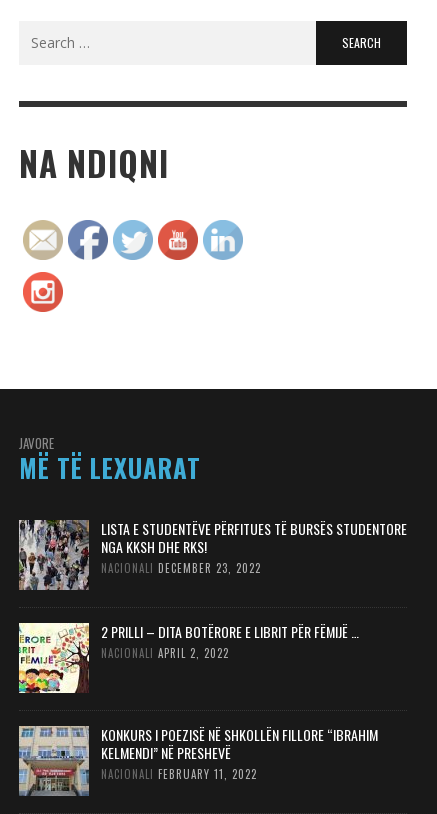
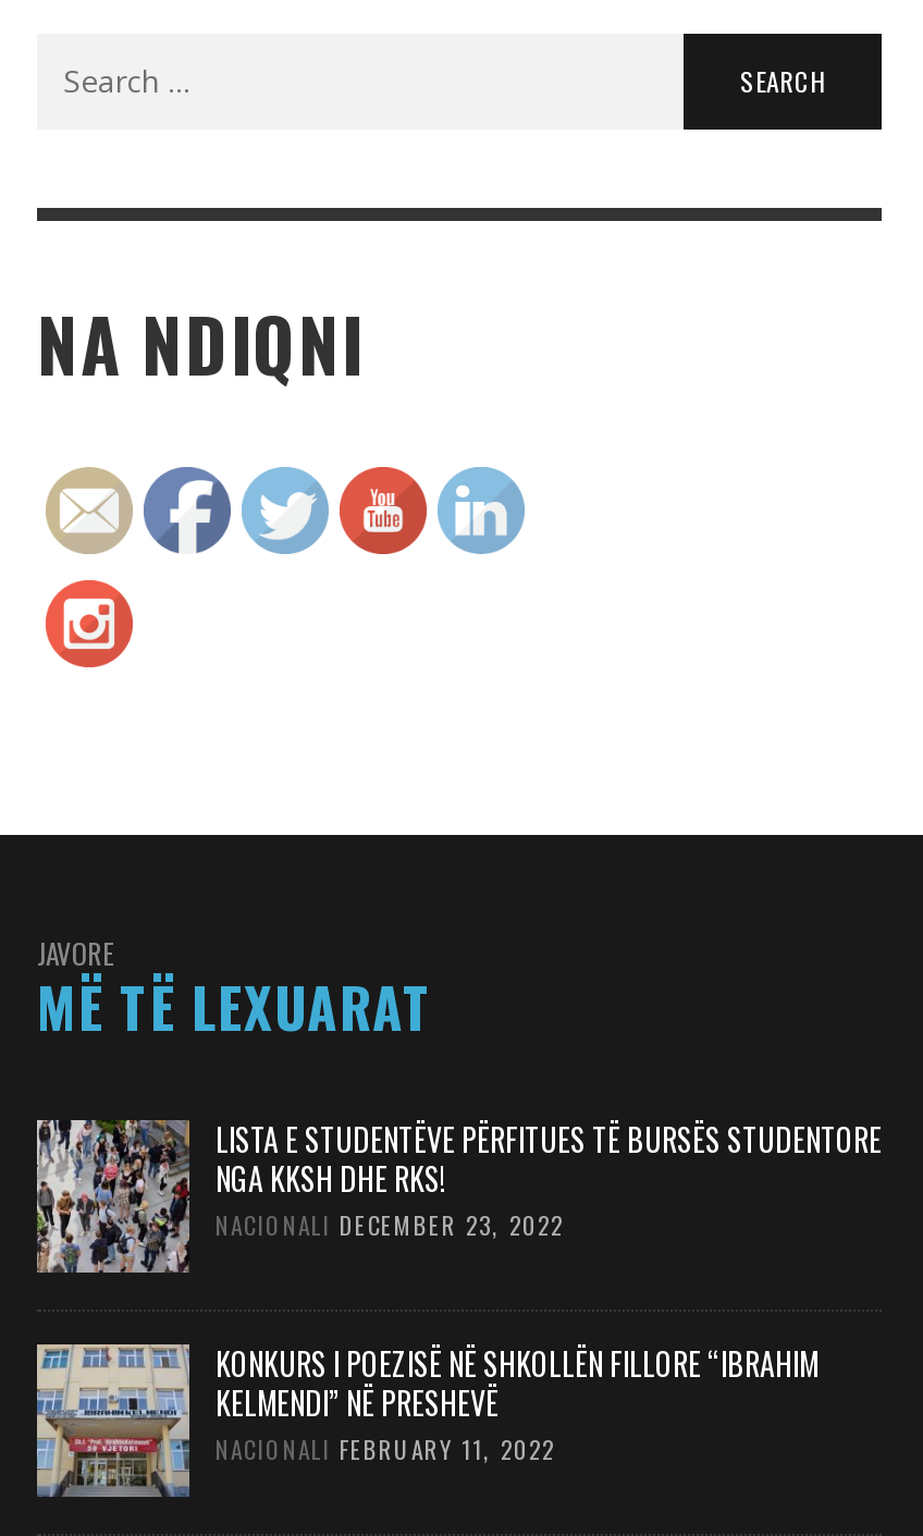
[19,621,359,693] [image] | 2 PRILLI – DITA BOTËRORE E LIBRIT PËR FËMIJË … | NACIONALI APRIL 2, 2022 -> none

